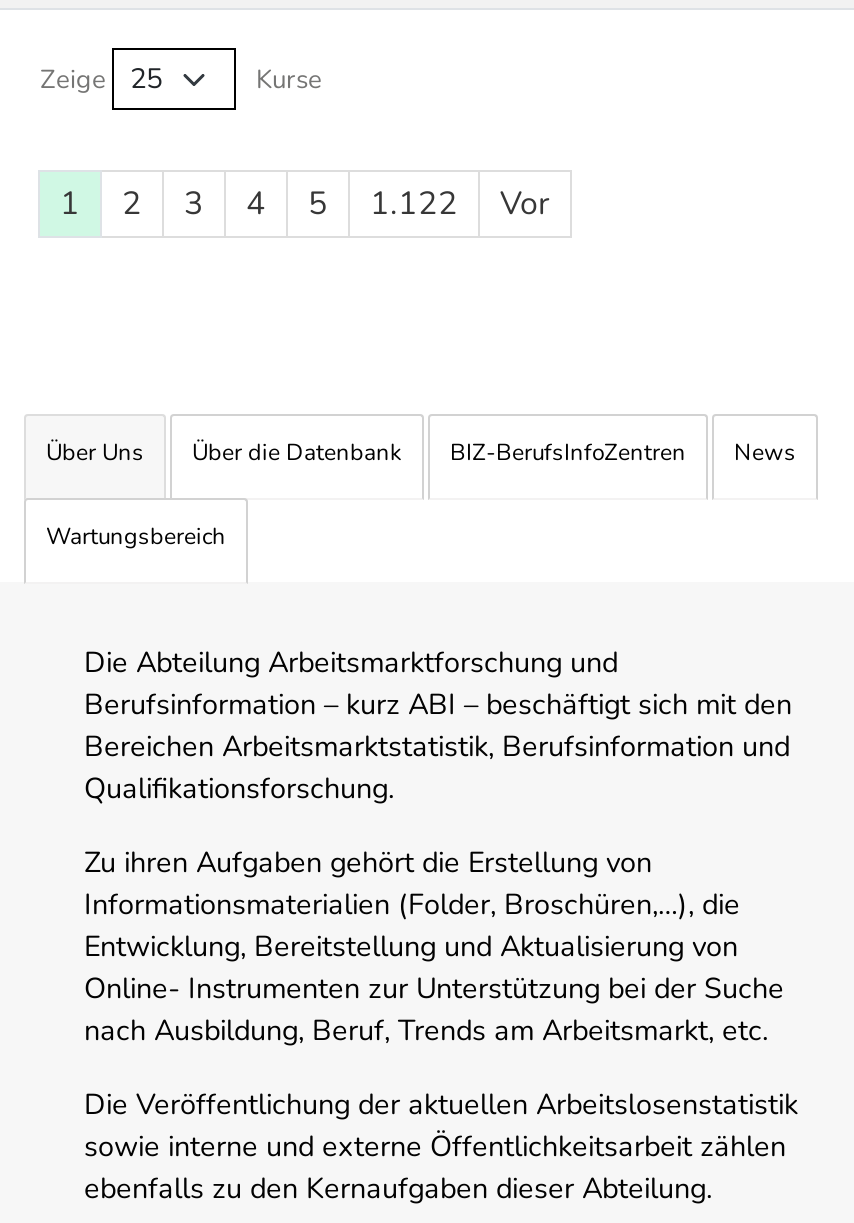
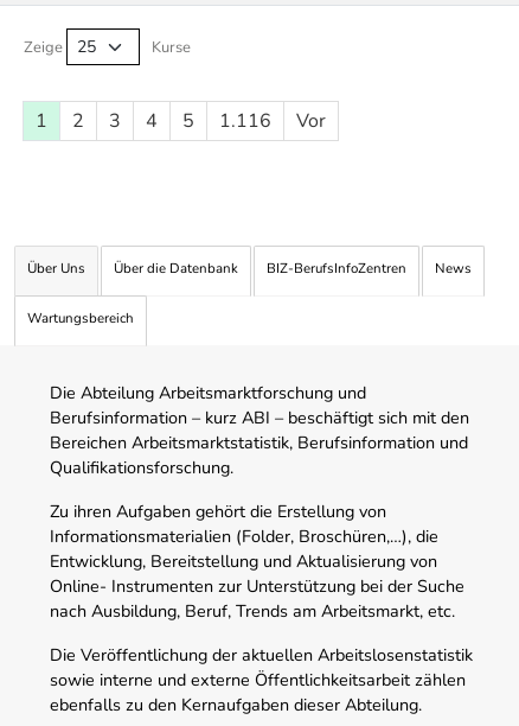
[60,182,550,226] 1 2 3 4 5 1.122 Vor -> [36,108,326,134] 1 2 3 4 5 1.116 Vor

